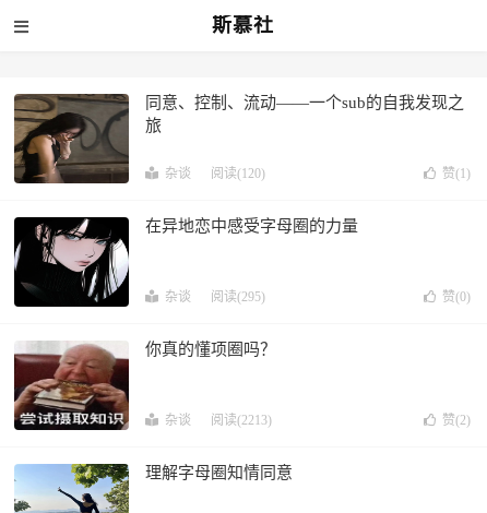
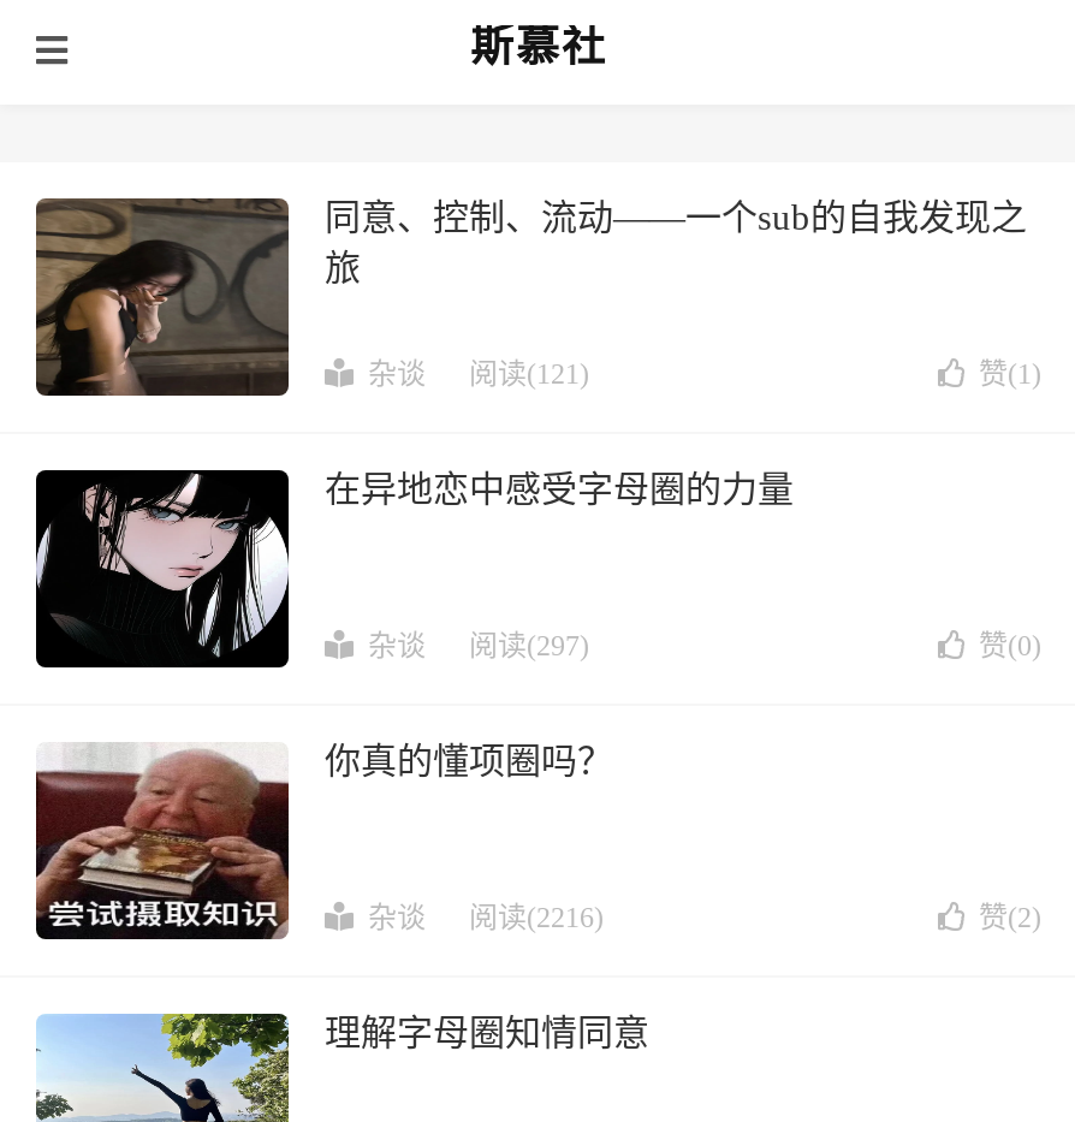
[165,166,265,181] 杂谈 阅读(120) -> [368,357,589,391] 杂谈 阅读(121)
[165,289,265,305] 杂谈 阅读(295) -> [368,629,589,663] 杂谈 阅读(297)
[165,413,272,428] 杂谈 阅读(2213) -> [368,901,604,934] 杂谈 阅读(2216)

